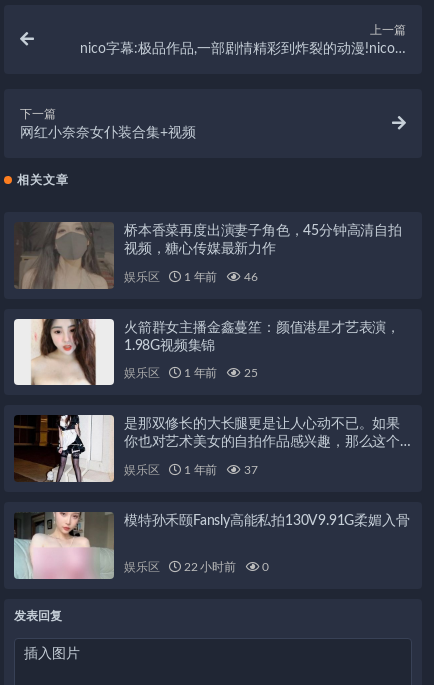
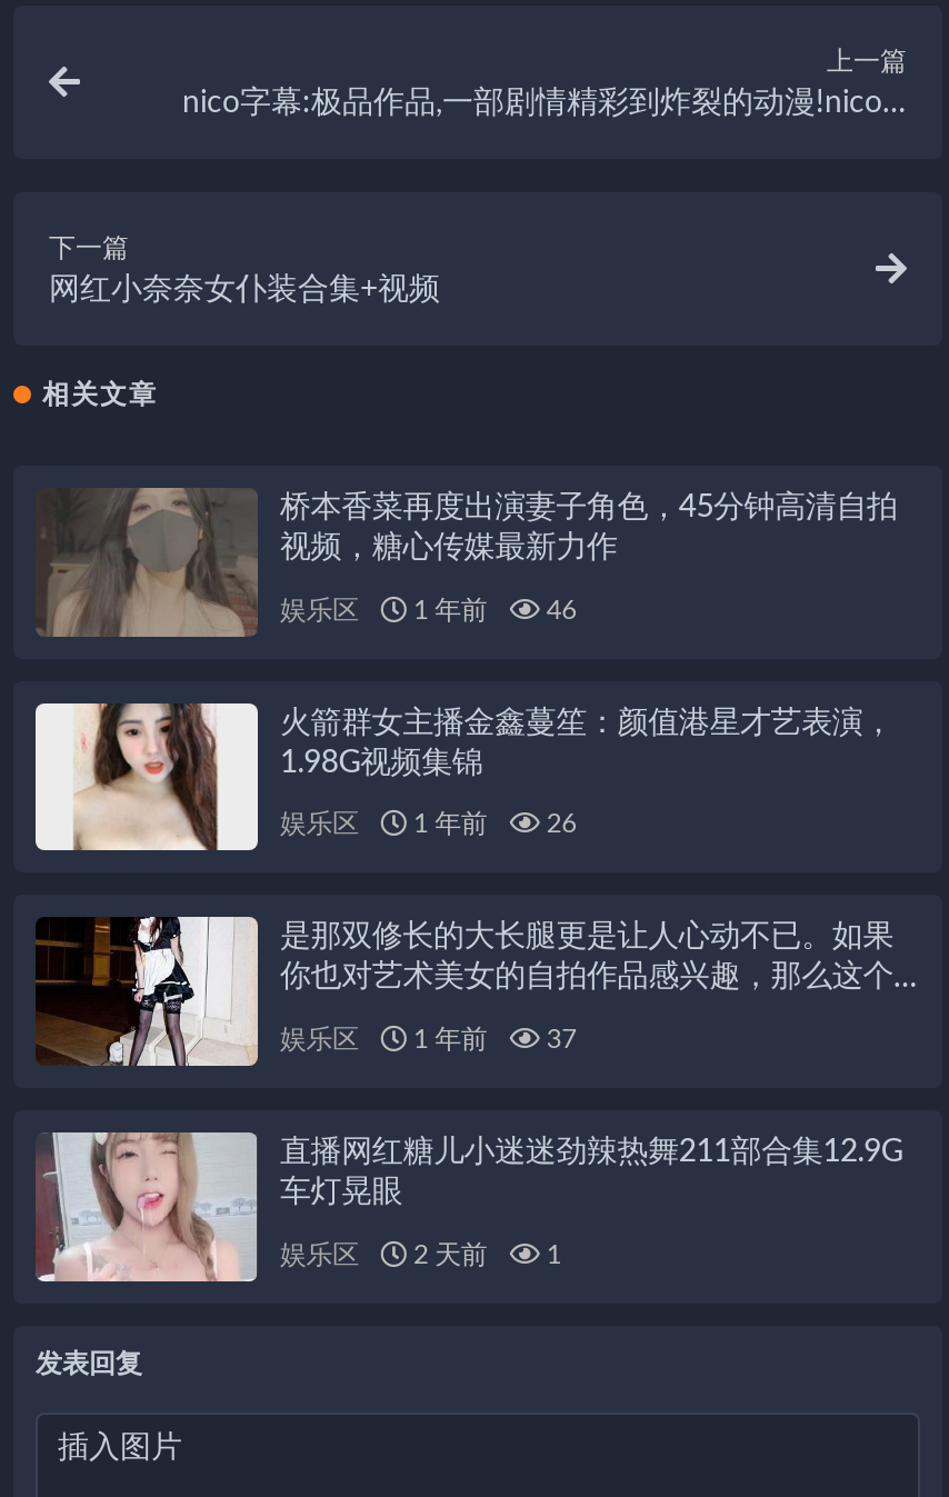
[124,367,257,379] 娱乐区 1 年前 25 -> [280,811,577,838] 娱乐区 1 年前 26
[13,512,409,579] [image] | 模特孙禾颐Fansly高能私拍130V9.91G柔媚入骨 -> [36,1130,903,1281] [image] | 直播网红糖儿小迷迷劲辣热舞211部合集12.9G | 车灯晃眼
[181,561,269,573] 22 小时前 | 0 -> [407,1240,561,1267] 2 天前 | 1

